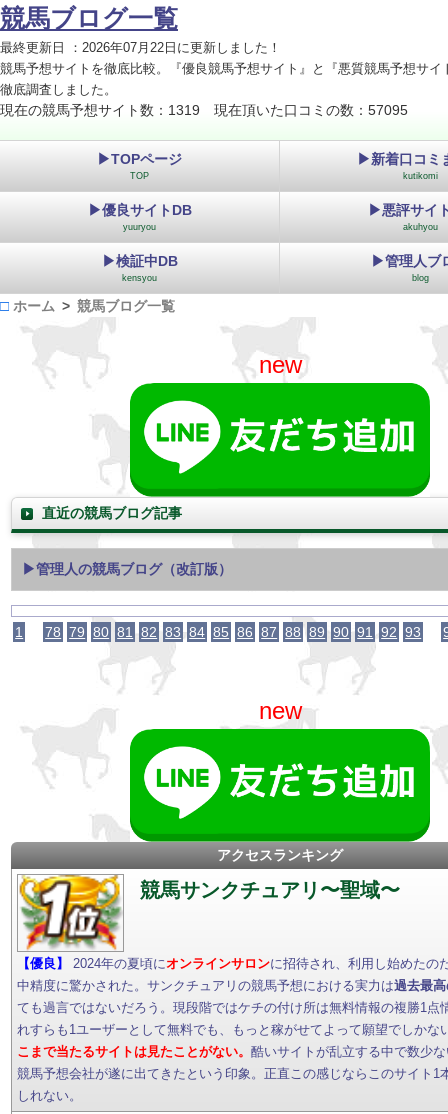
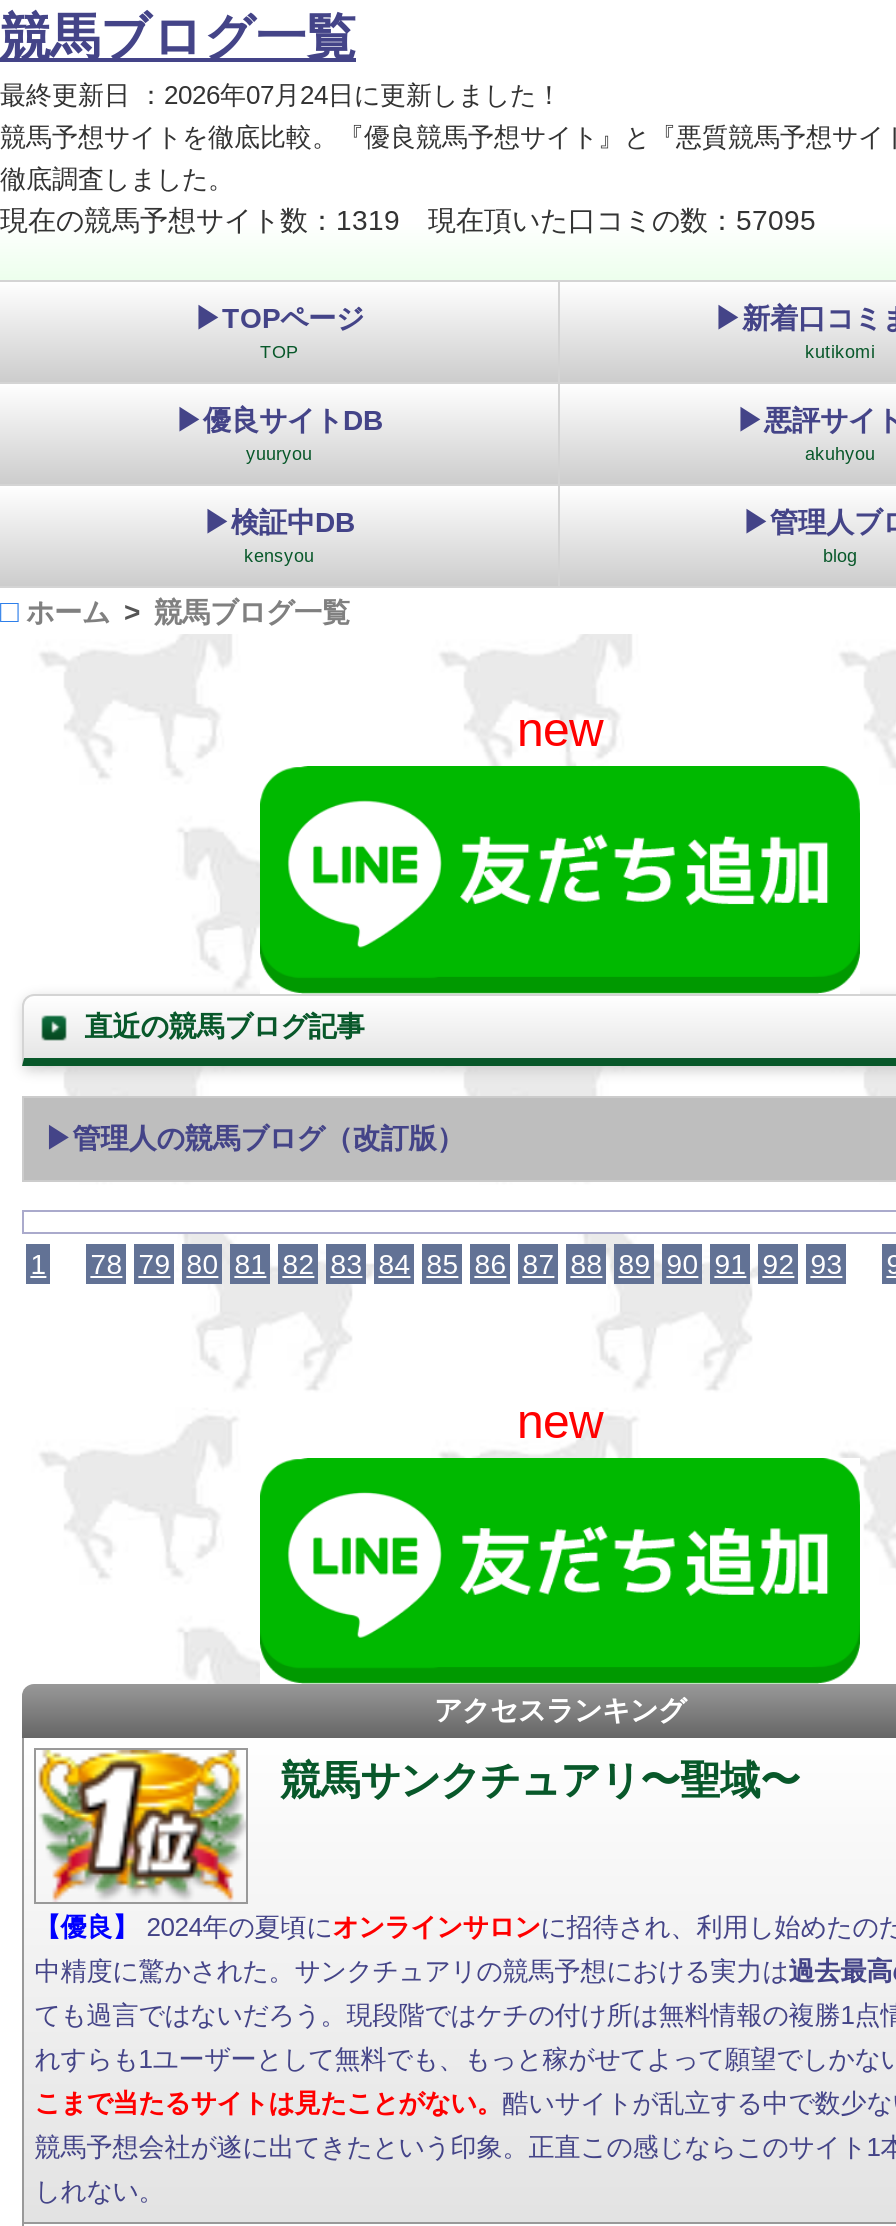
[0,40,281,55] 最終更新日 ：2026年07月22日に更新しました！ -> [0,80,562,110] 最終更新日 ：2026年07月24日に更新しました！

